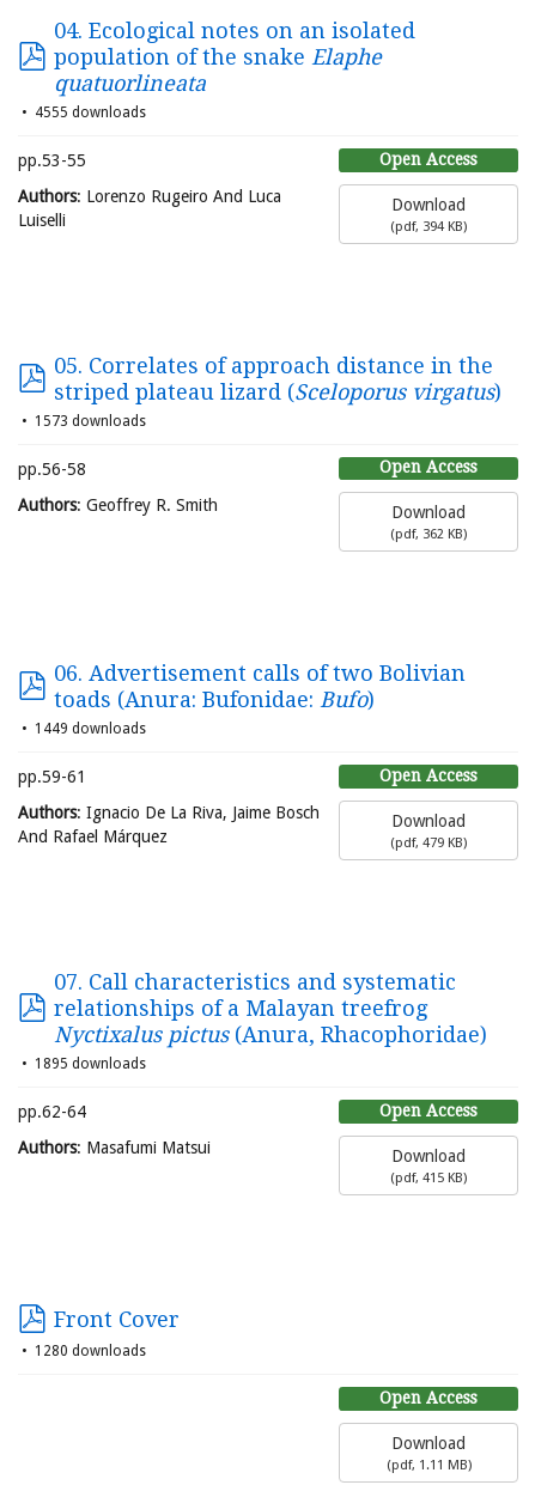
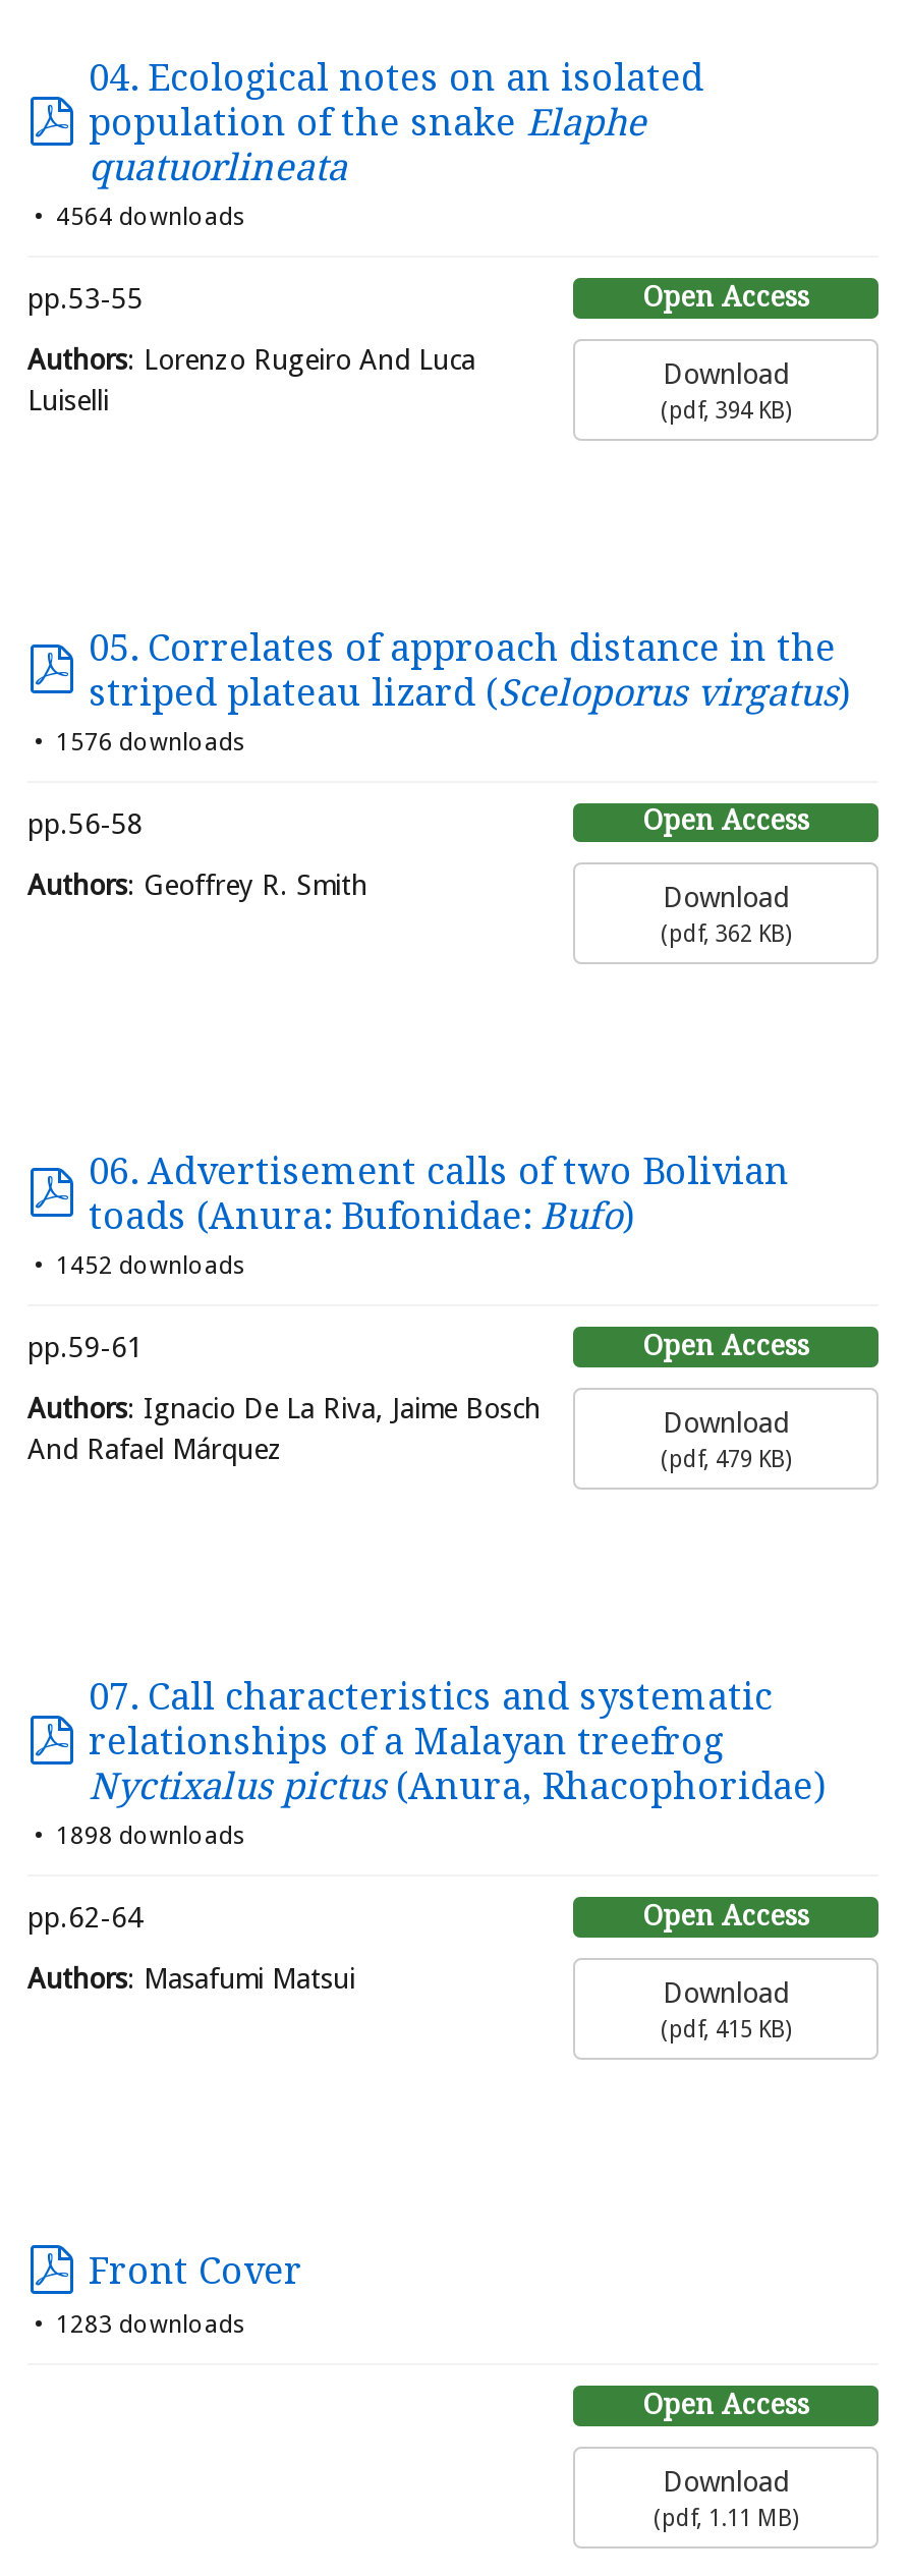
[31,104,146,121] 4555 downloads -> [50,203,245,231] 4564 downloads
[31,412,146,429] 1573 downloads -> [50,727,245,756] 1576 downloads
[31,721,146,738] 1449 downloads -> [50,1252,245,1281] 1452 downloads
[31,1056,146,1072] 1895 downloads -> [50,1822,245,1850] 1898 downloads
[31,1342,146,1359] 1280 downloads -> [50,2310,245,2339] 1283 downloads

